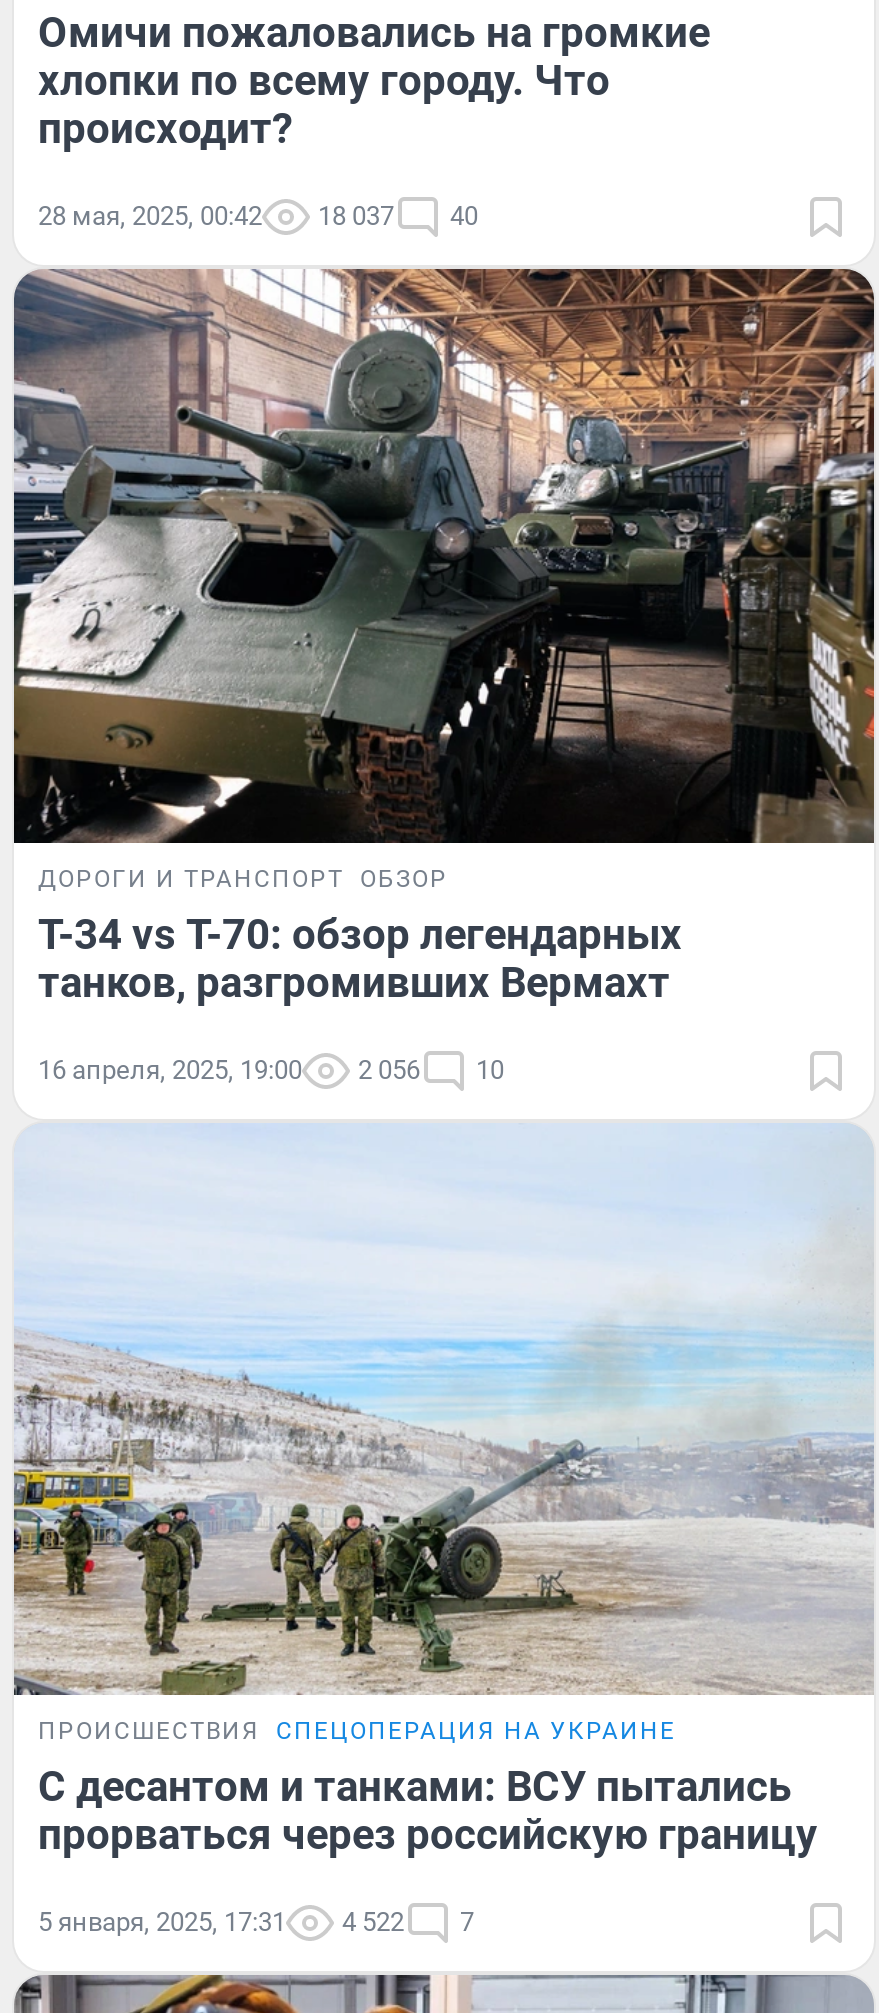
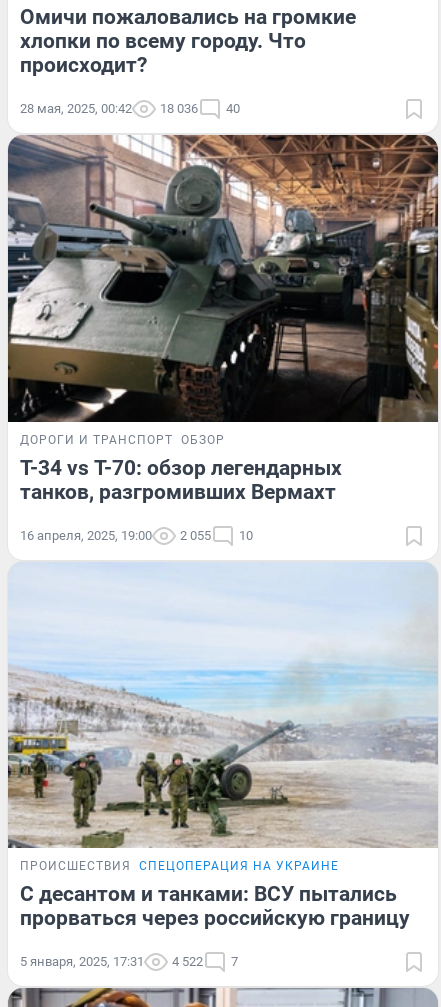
[38,201,478,231] 28 мая, 2025, 00:42 18 037 40 -> [20,101,240,116] 28 мая, 2025, 00:42 18 036 40
[38,1054,504,1084] 16 апреля, 2025, 19:00 2 056 10 -> [20,528,253,543] 16 апреля, 2025, 19:00 2 055 10

